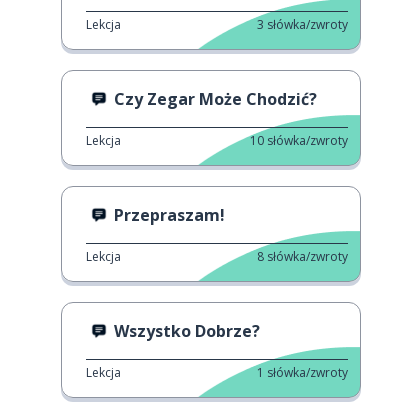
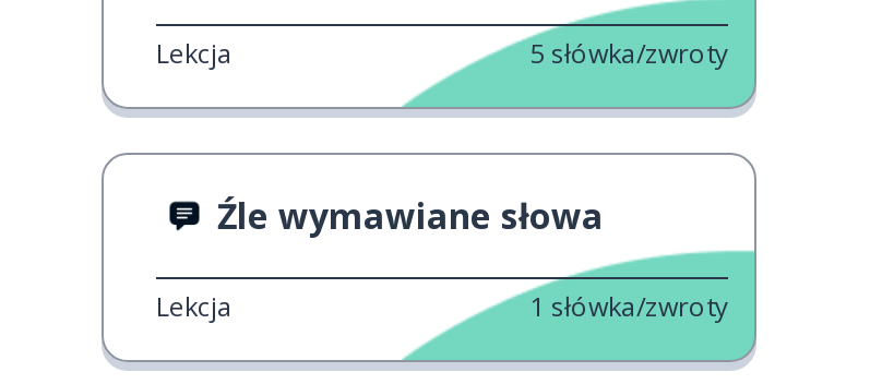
[86,16,348,342] 3 słówka/zwroty | Czy Zegar Może Chodzić? | Lekcja | 10 słówka/zwroty | Przepraszam! | Lekcja | 8 słówka/zwroty | Wszystko Dobrze? -> [217,34,728,240] 5 słówka/zwroty | Źle wymawiane słowa

